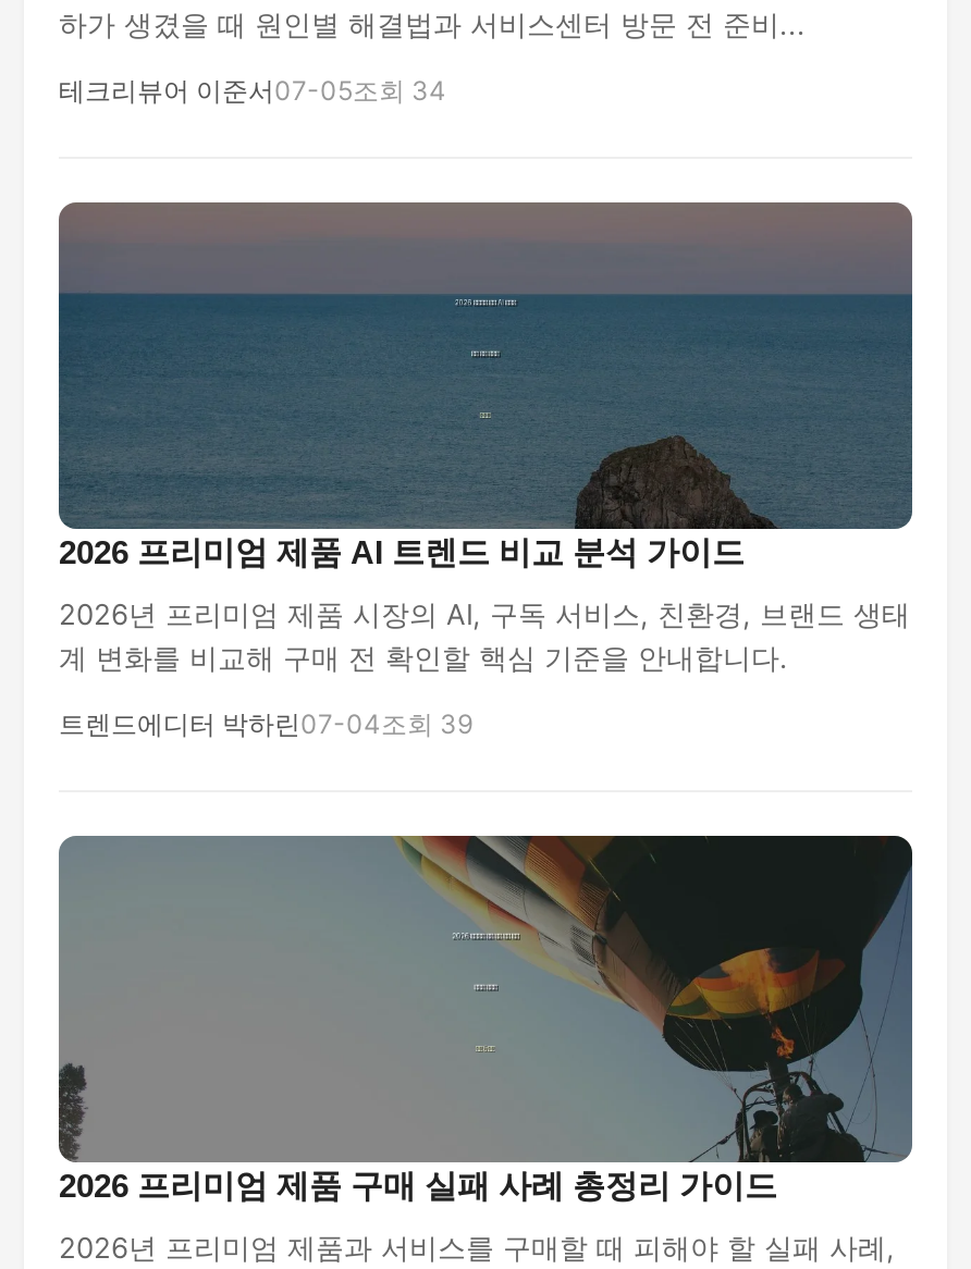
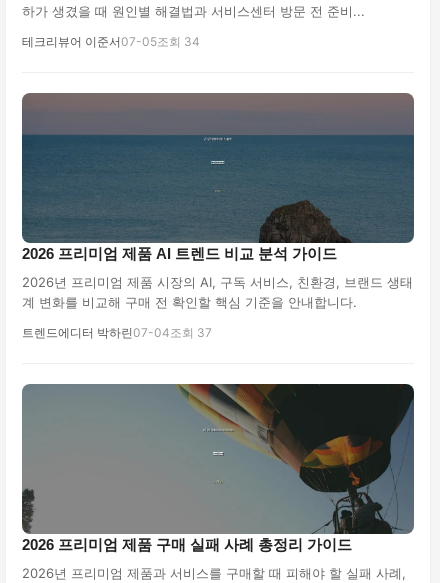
[59,707,472,740] 트렌드에디터 박하린 07-04조회 39 -> [22,325,212,340] 트렌드에디터 박하린 07-04조회 37

